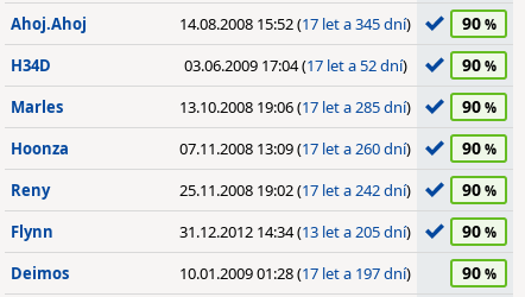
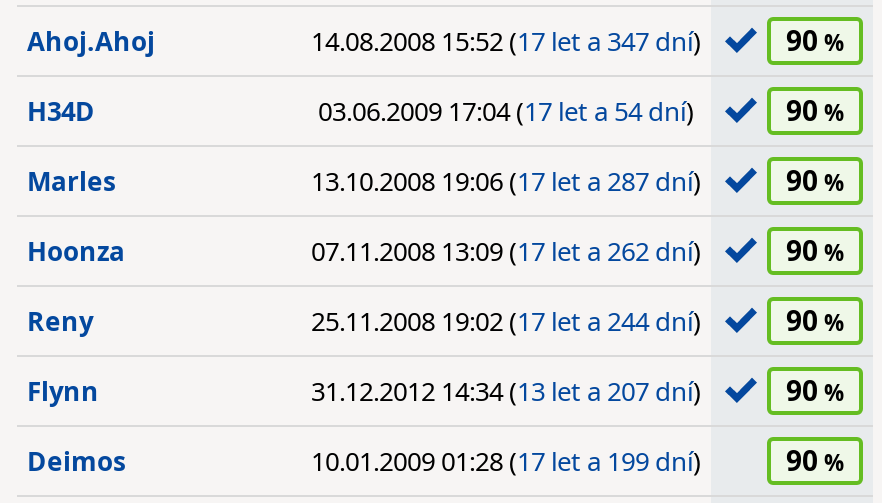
[179,13,411,34] 14.08.2008 15:52 (17 let a 345 dní) -> [311,23,701,59] 14.08.2008 15:52 (17 let a 347 dní)
[184,55,407,76] 03.06.2009 17:04 (17 let a 52 dní) -> [318,93,694,129] 03.06.2009 17:04 (17 let a 54 dní)
[179,96,411,118] 13.10.2008 19:06 (17 let a 285 dní) -> [311,163,701,199] 13.10.2008 19:06 (17 let a 287 dní)
[179,138,411,159] 07.11.2008 13:09 (17 let a 260 dní) -> [311,233,701,269] 07.11.2008 13:09 (17 let a 262 dní)
[179,179,411,201] 25.11.2008 19:02 (17 let a 242 dní) -> [311,303,701,339] 25.11.2008 19:02 (17 let a 244 dní)
[179,221,411,242] 31.12.2012 14:34 (13 let a 205 dní) -> [311,373,701,409] 31.12.2012 14:34 (13 let a 207 dní)
[179,263,411,284] 10.01.2009 01:28 (17 let a 197 dní) -> [311,443,701,479] 10.01.2009 01:28 (17 let a 199 dní)

